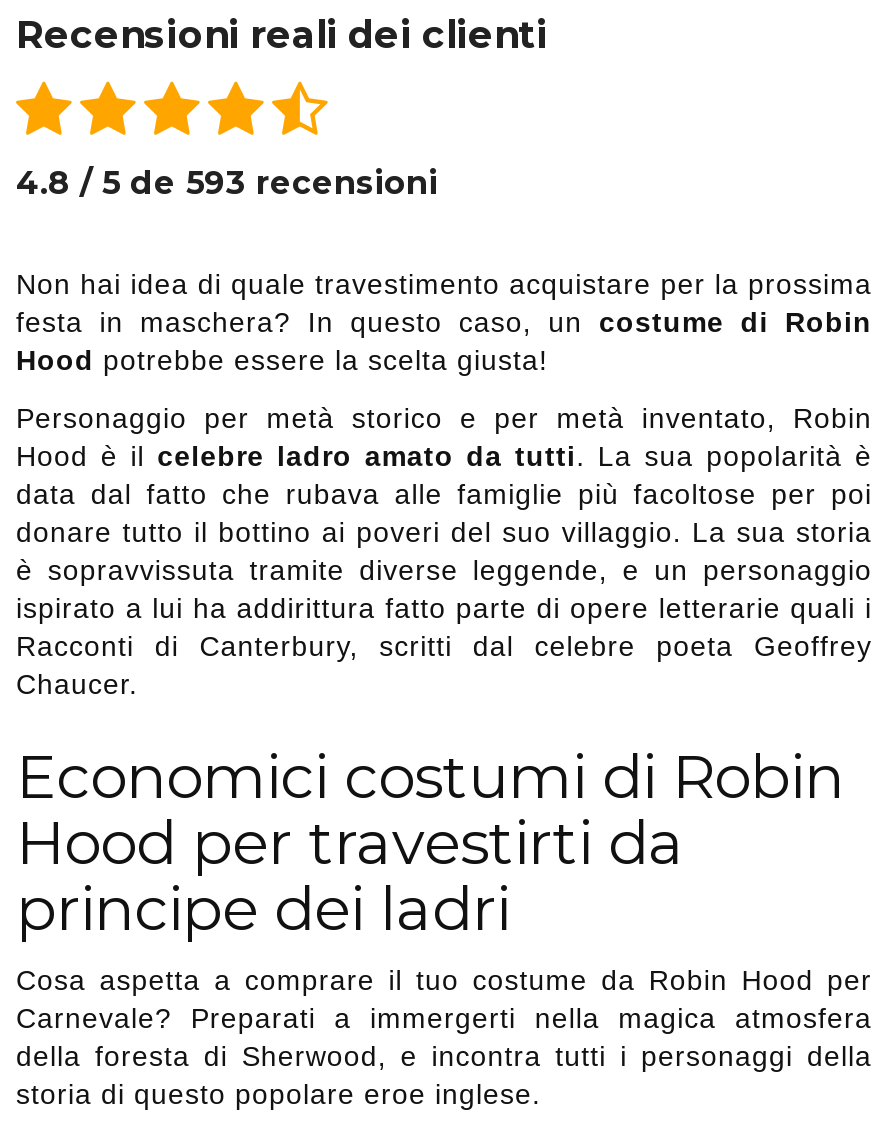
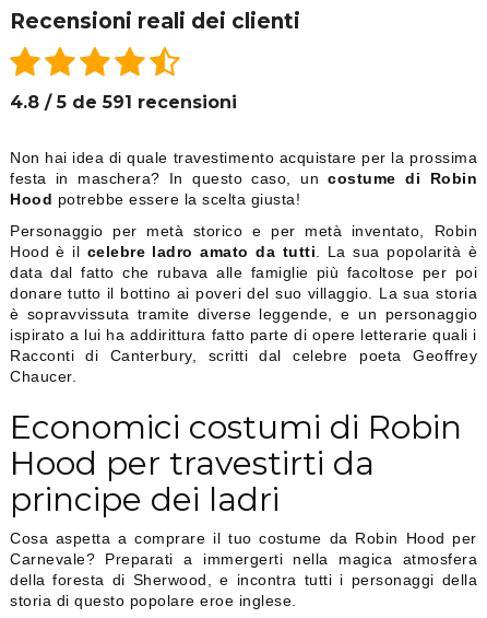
[16,163,438,201] 4.8 / 5 de 593 recensioni -> [10,91,237,112] 4.8 / 5 de 591 recensioni

